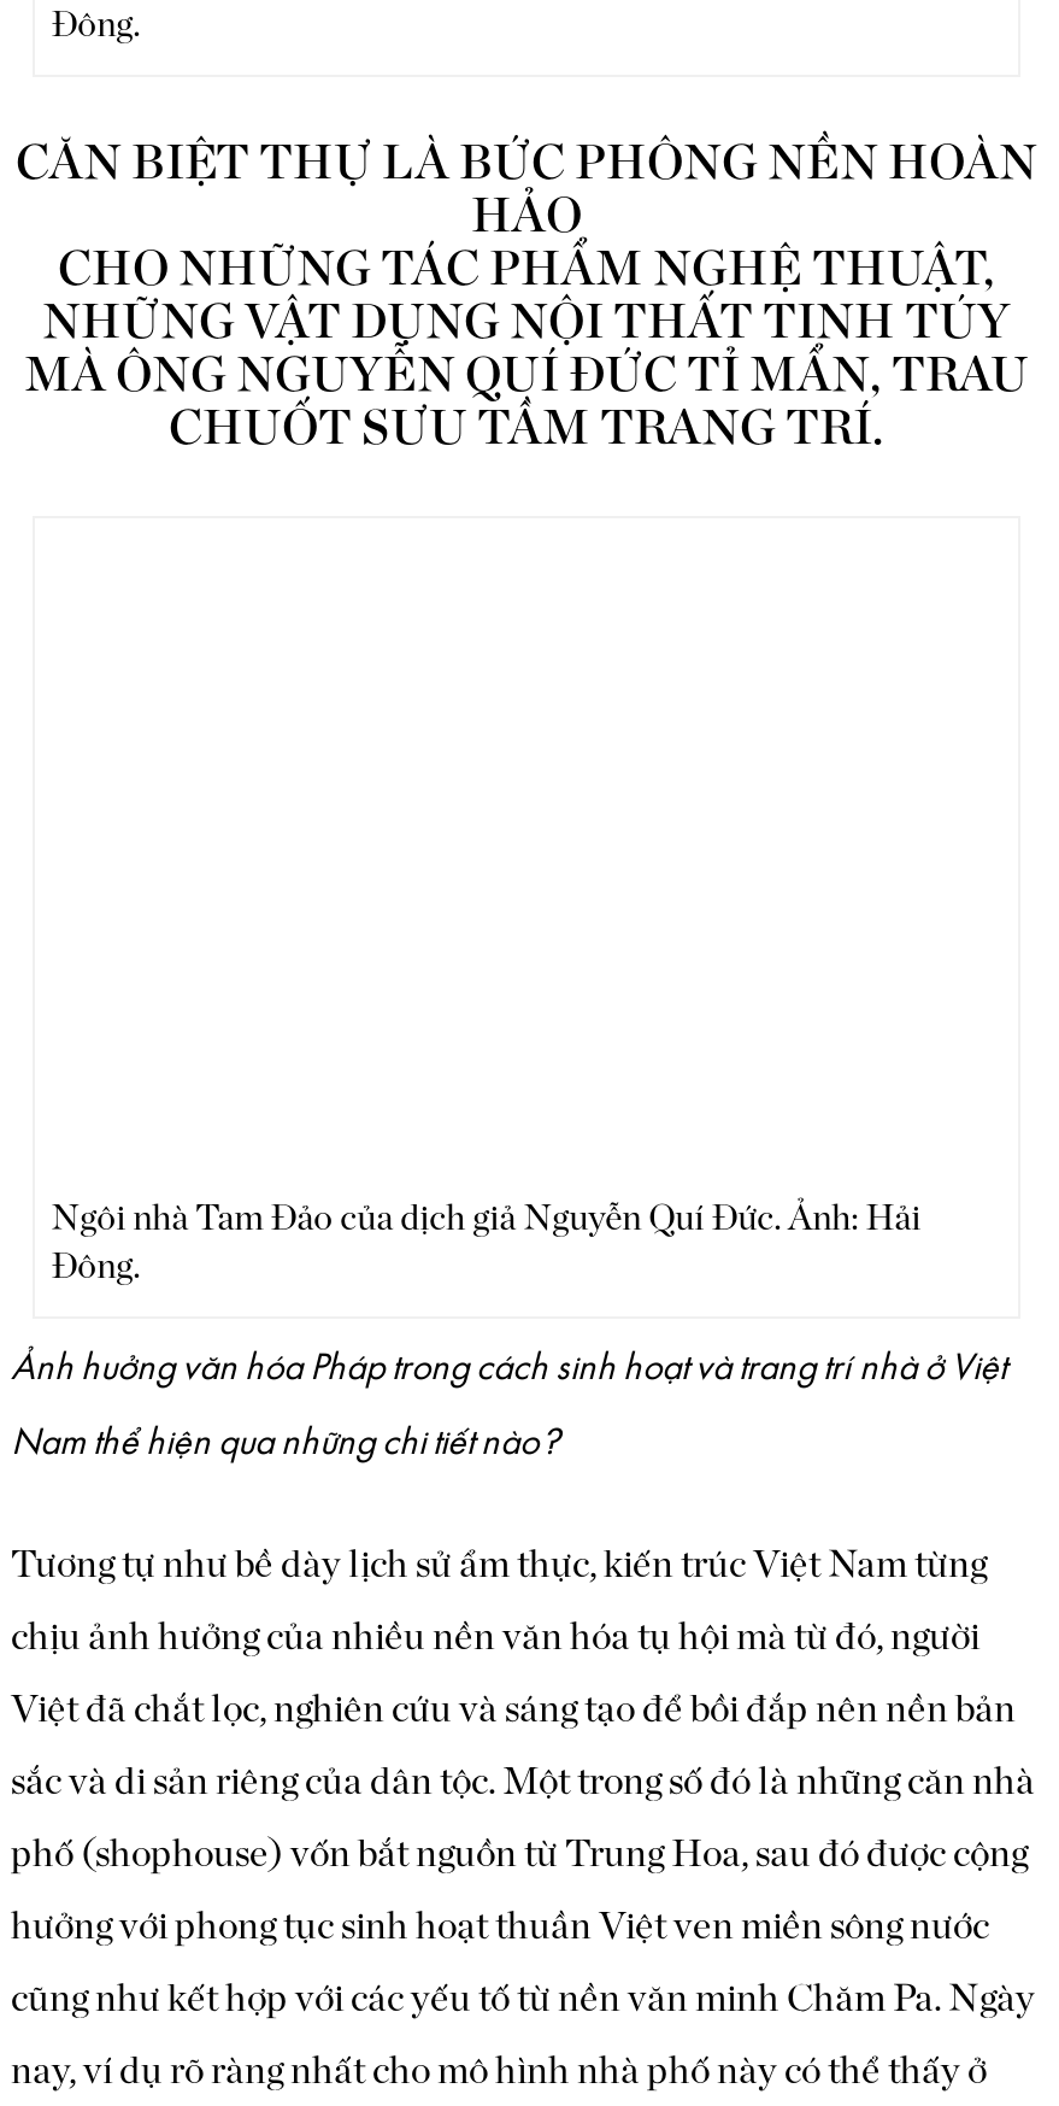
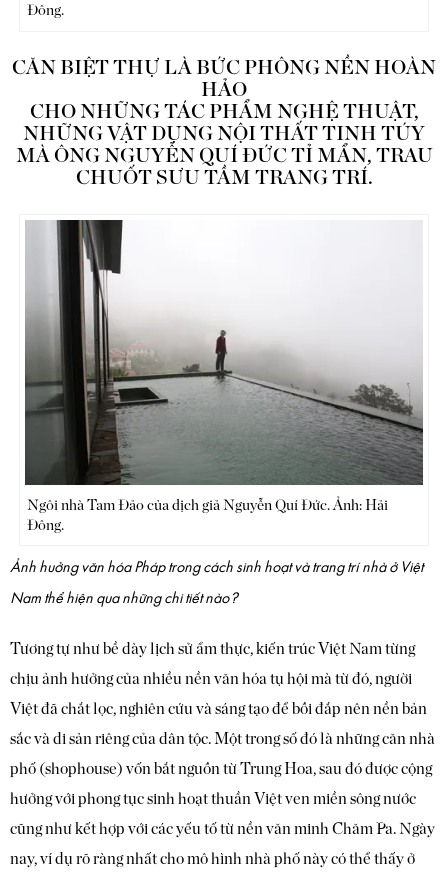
none -> [24,219,424,486] [image]

